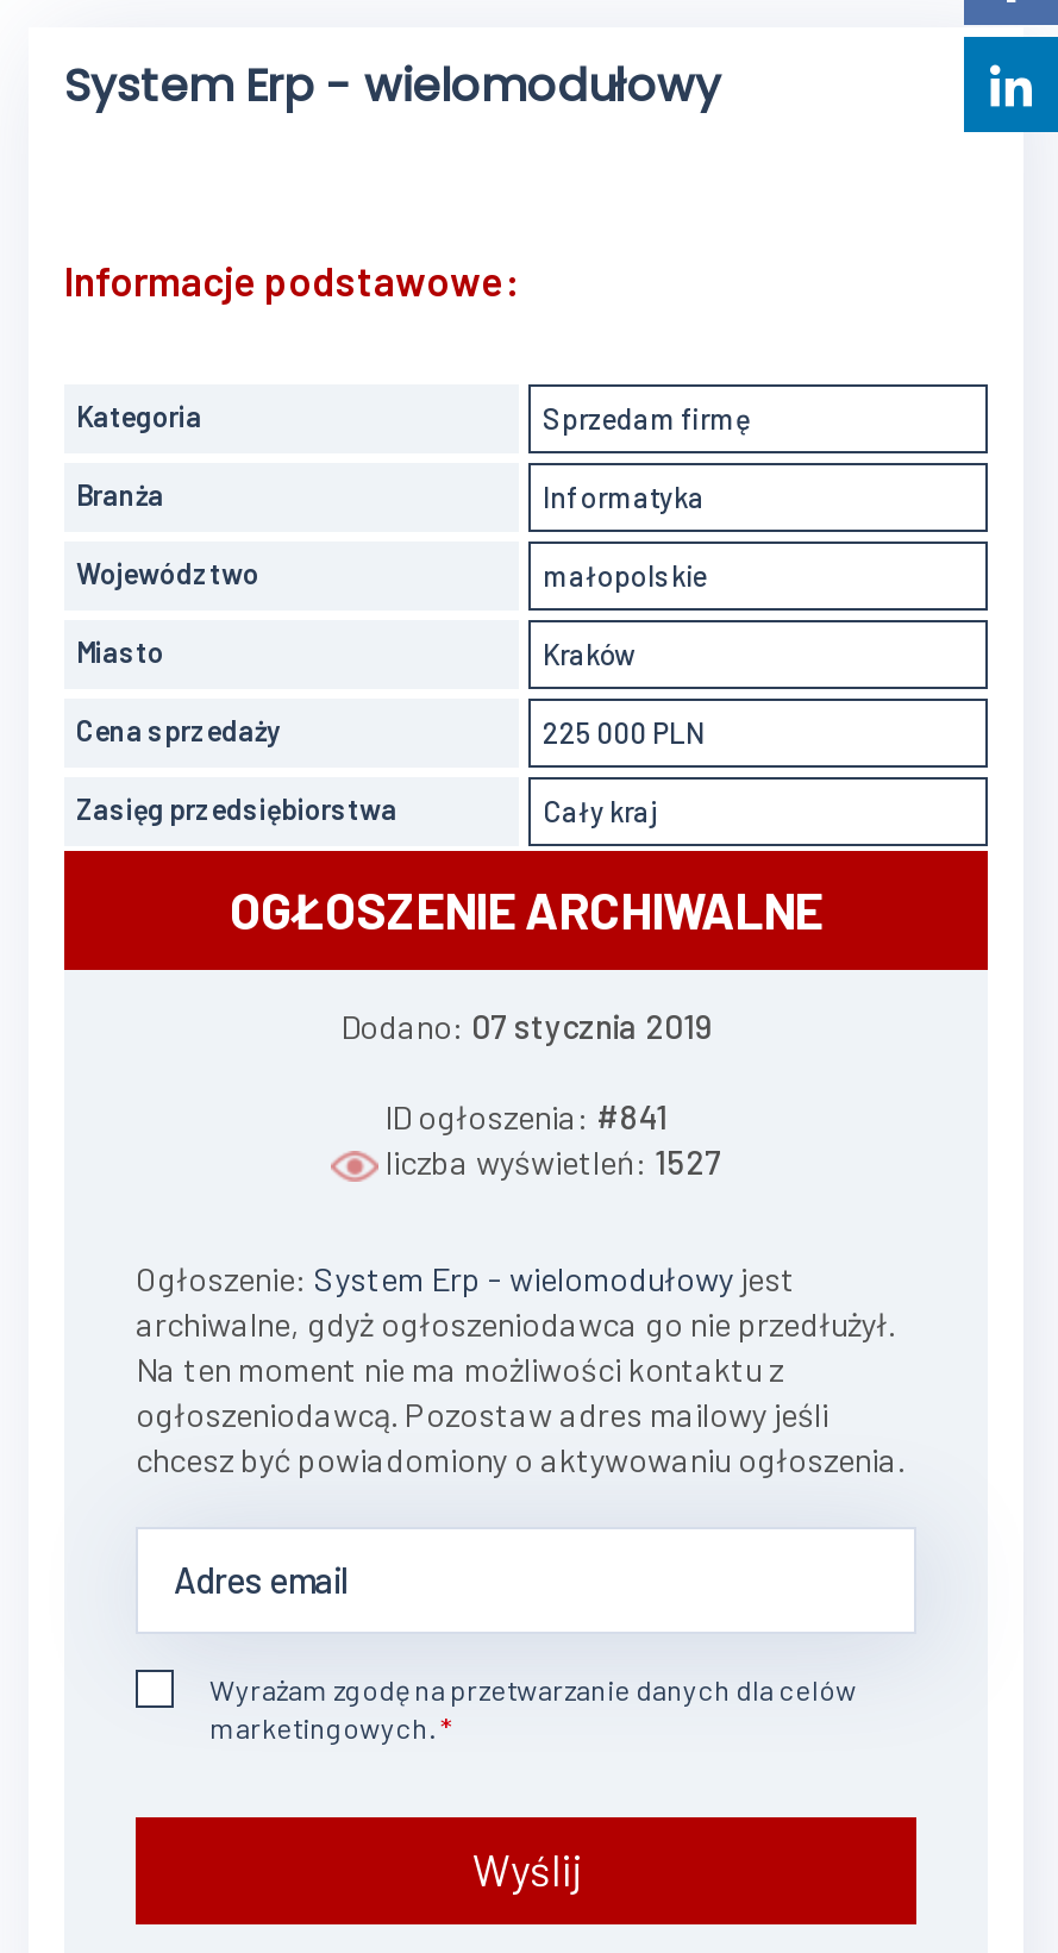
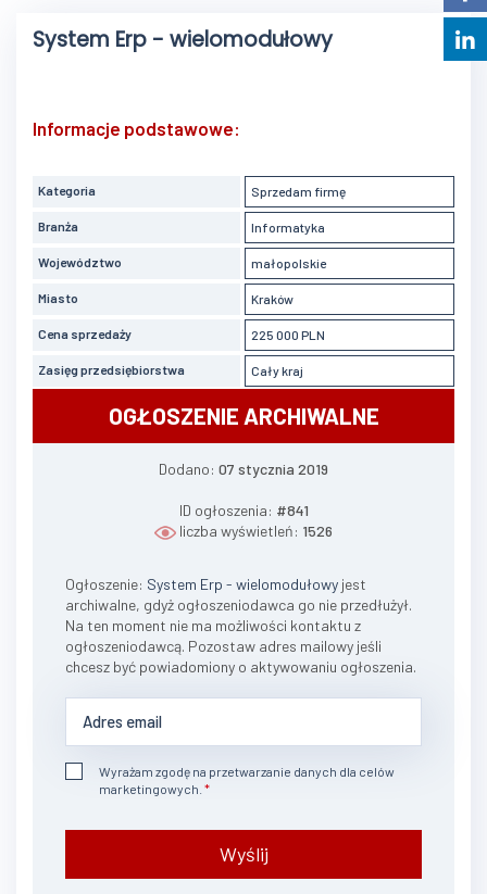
[378,1141,721,1182] liczba wyświetleń: 1527 -> [176,521,333,540] liczba wyświetleń: 1526

